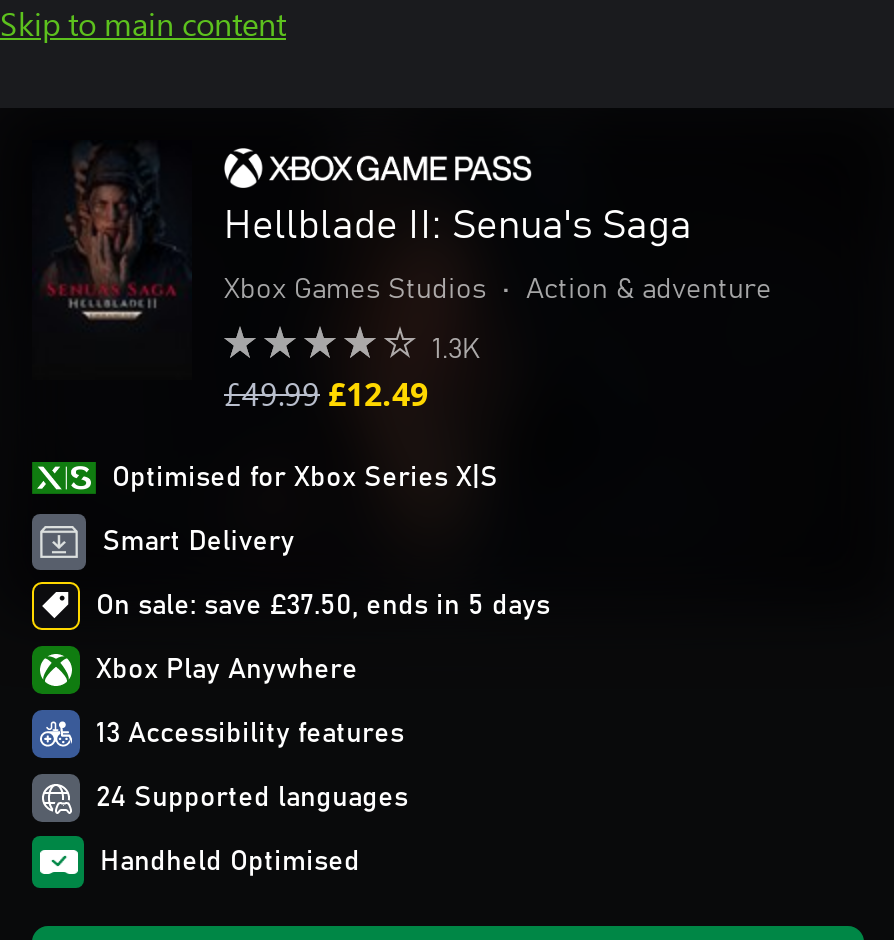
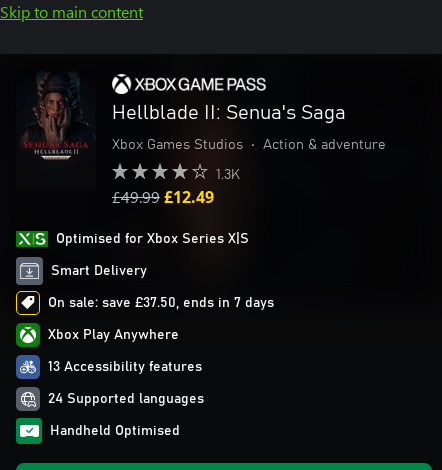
[96,592,550,620] On sale: save £37.50, ends in 5 days -> [48,296,274,310] On sale: save £37.50, ends in 7 days

